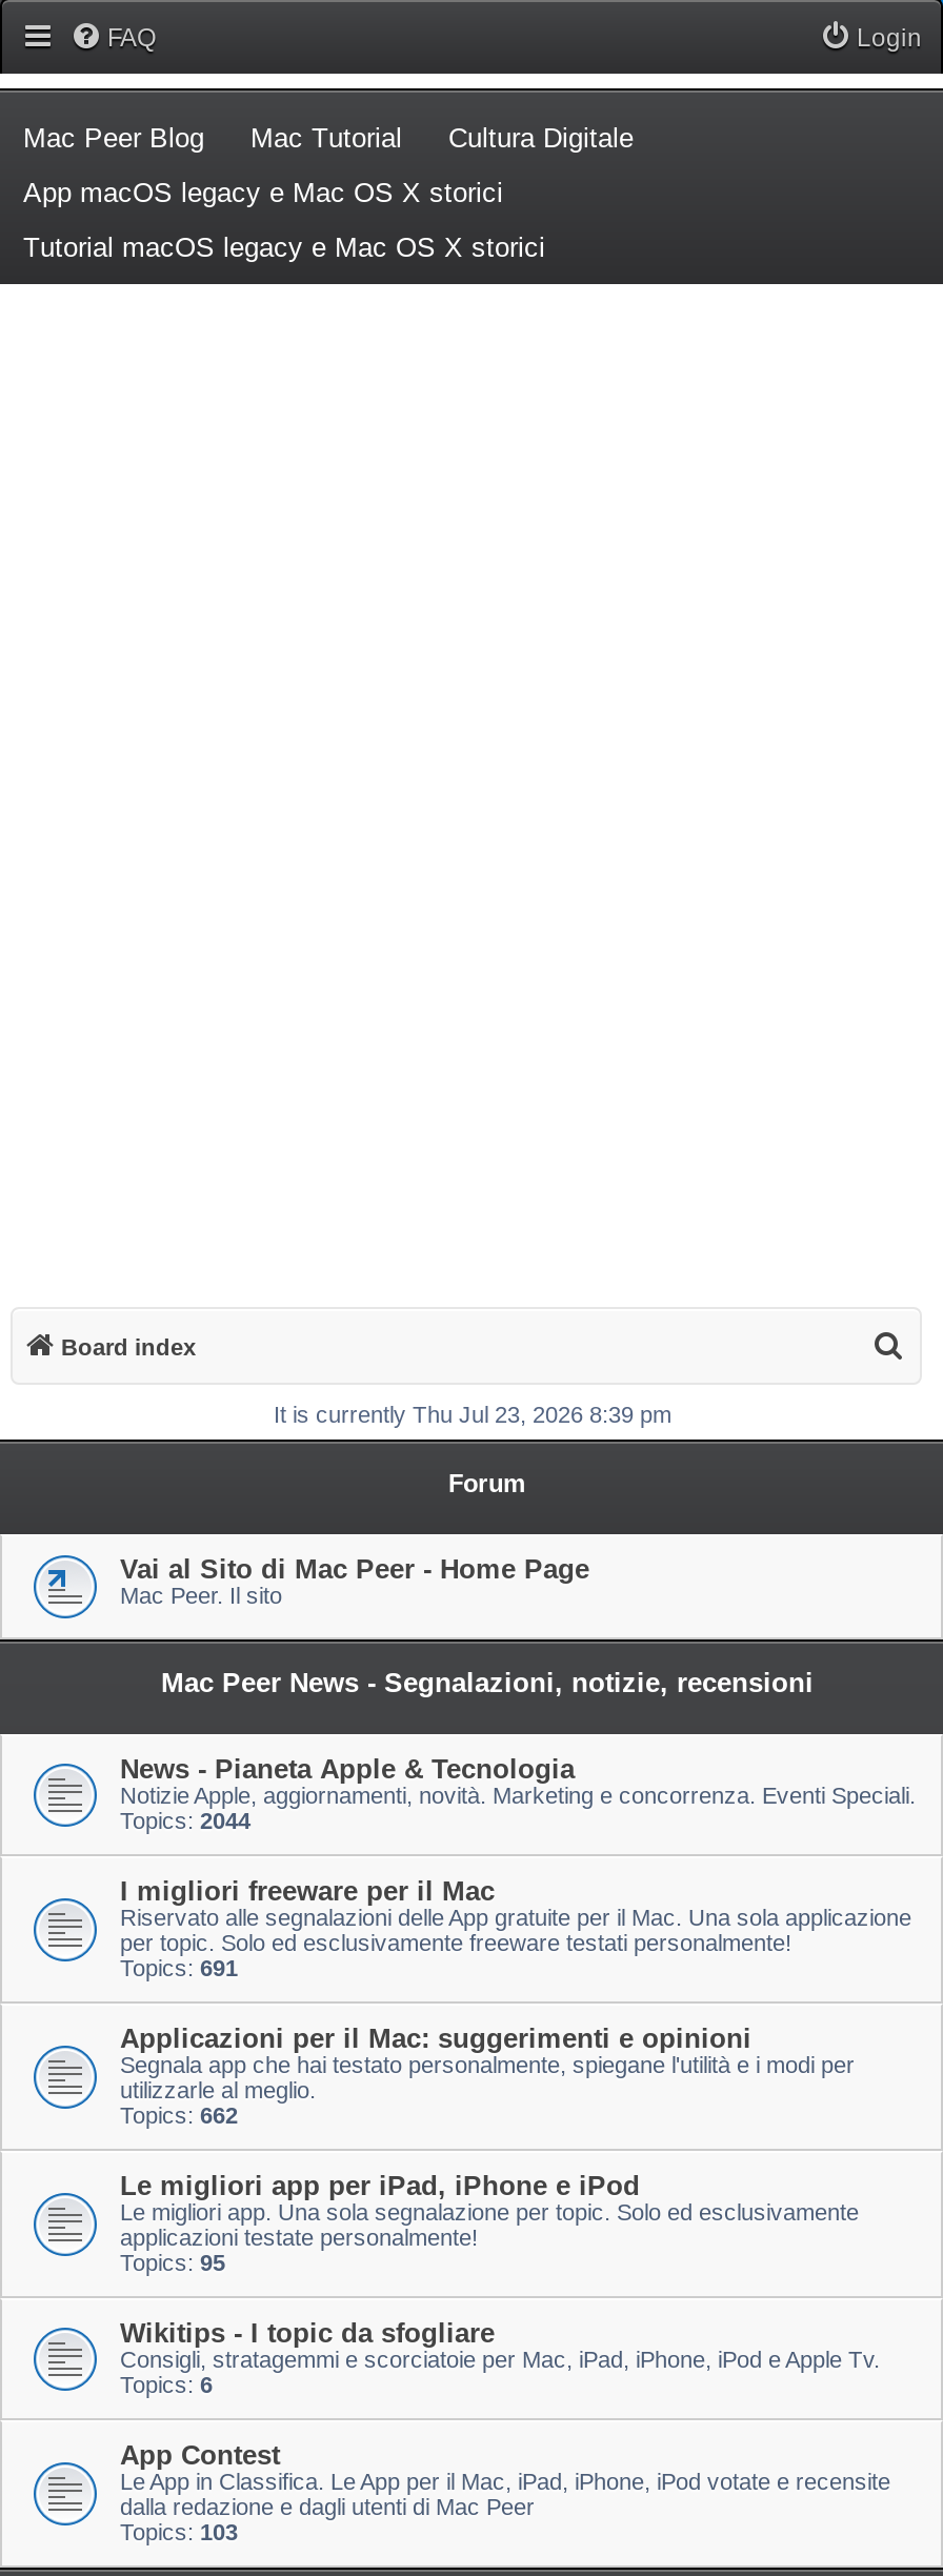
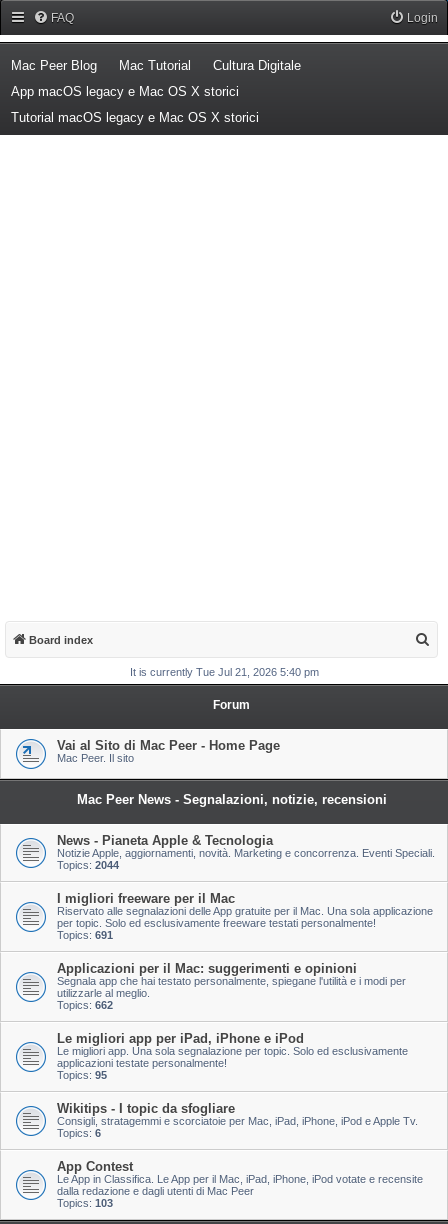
[274,1402,671,1427] It is currently Thu Jul 23, 2026 8:39 pm -> [130,666,319,678] It is currently Tue Jul 21, 2026 5:40 pm

